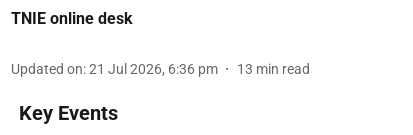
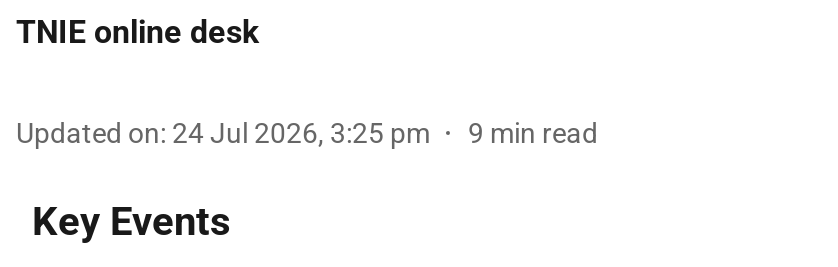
[11,61,218,77] Updated on: 21 Jul 2026, 6:36 pm -> [16,118,430,150] Updated on: 24 Jul 2026, 3:25 pm
[237,61,310,77] 13 min read -> [468,118,598,150] 9 min read

